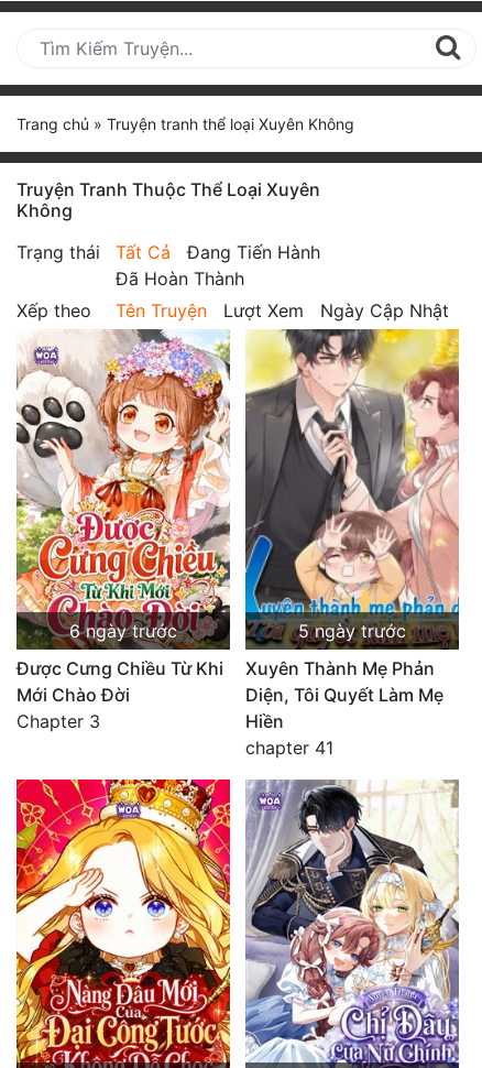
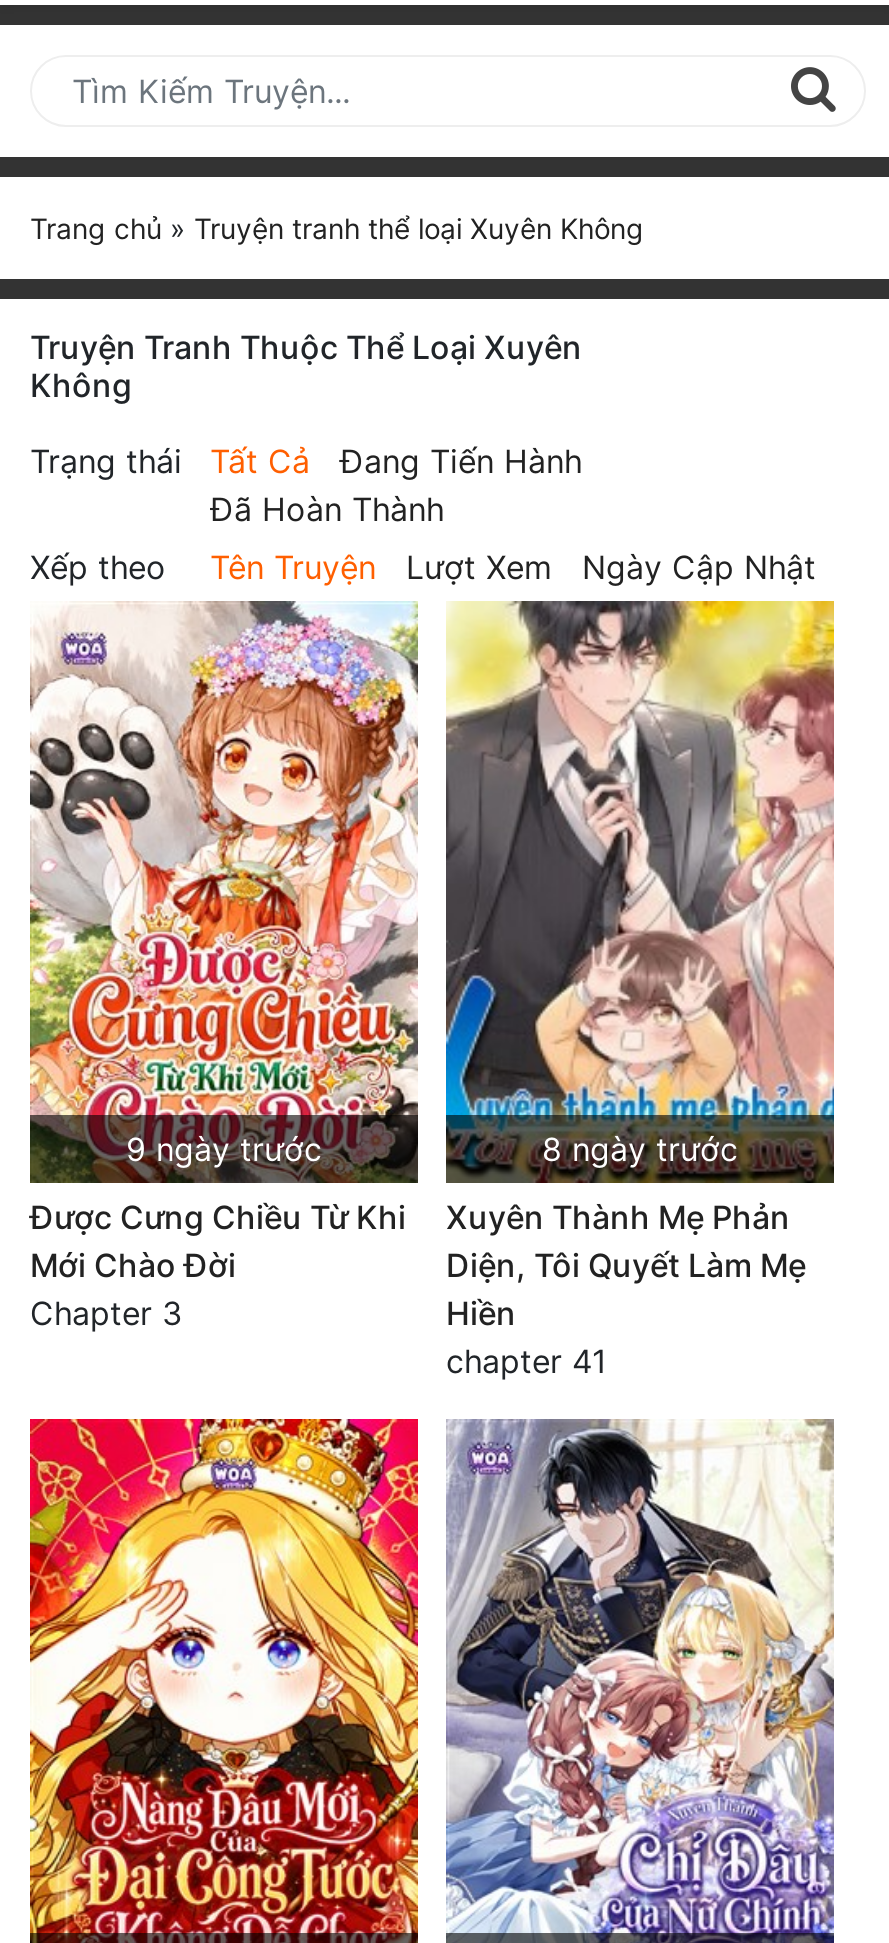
[69,620,177,642] 6 ngày trước -> [126,1129,322,1169] 9 ngày trước
[298,620,406,642] 5 ngày trước -> [542,1129,738,1169] 8 ngày trước

